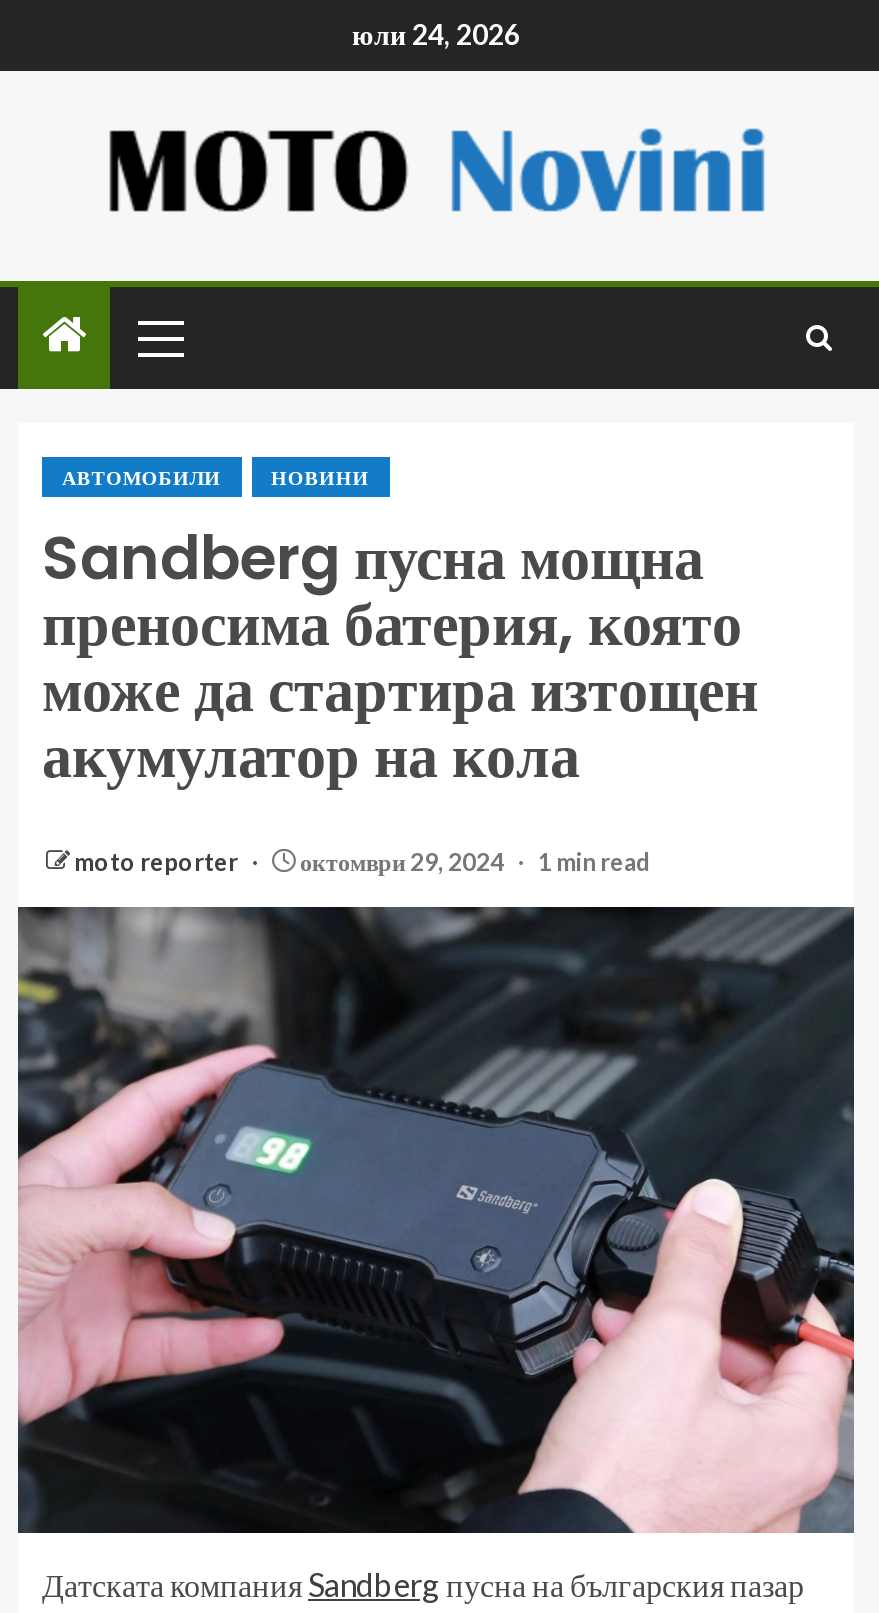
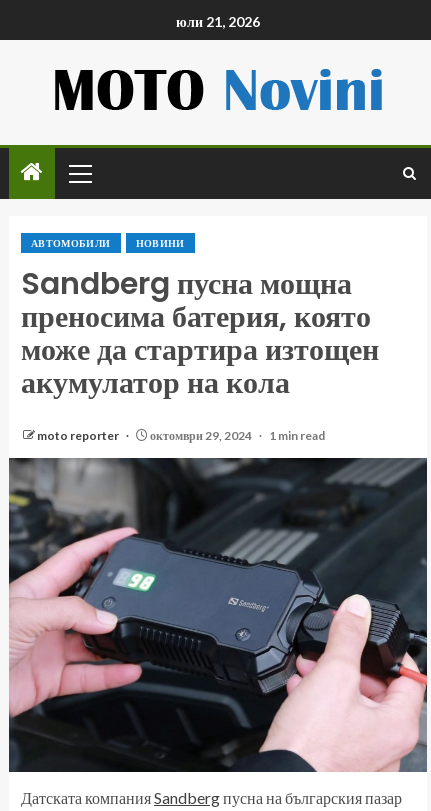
[352,17,520,51] юли 24, 2026 -> [176,13,260,30] юли 21, 2026

